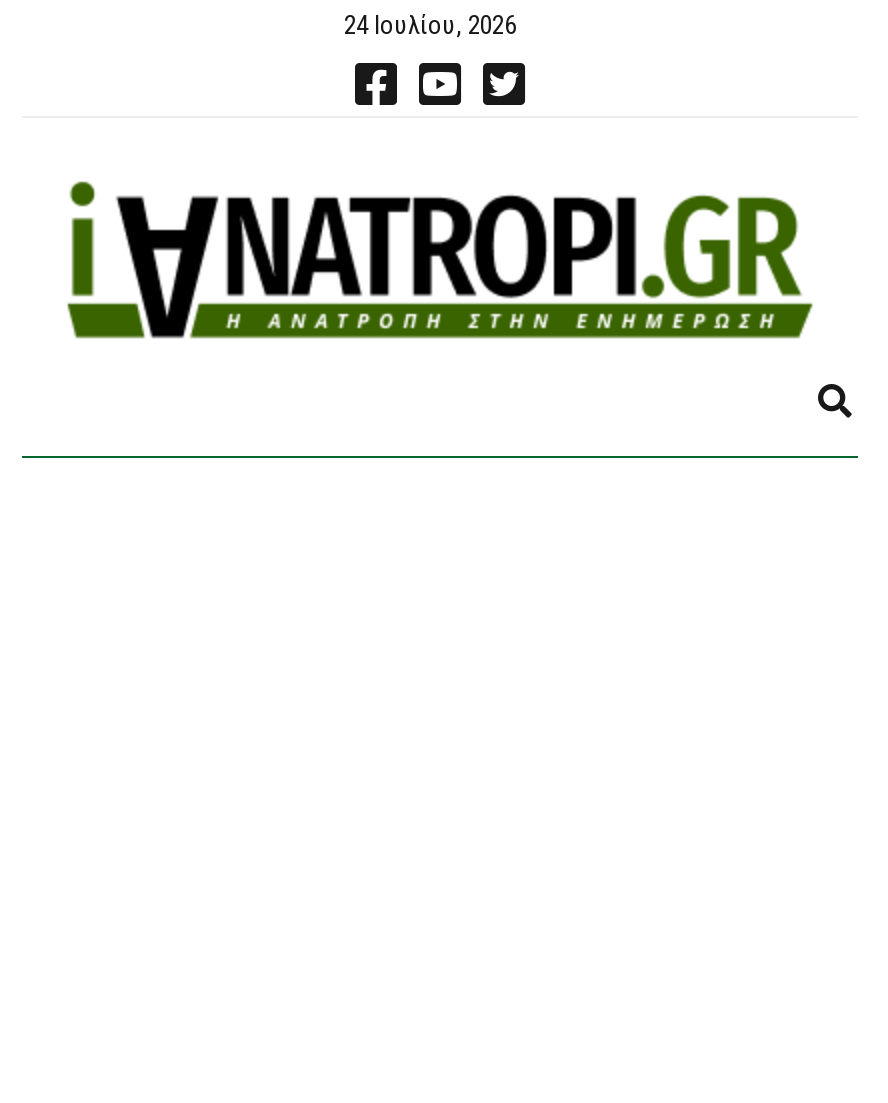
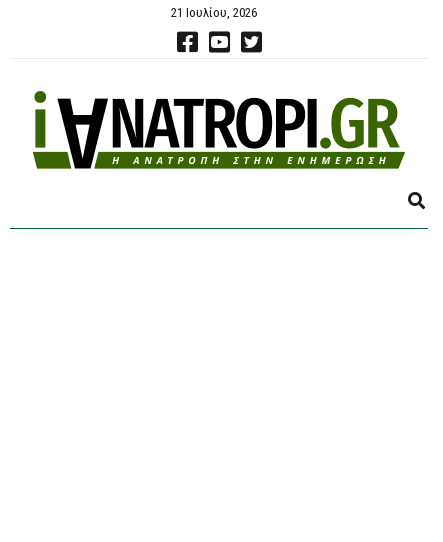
[344,10,516,40] 24 Ιουλίου, 2026 -> [171,5,257,20] 21 Ιουλίου, 2026

